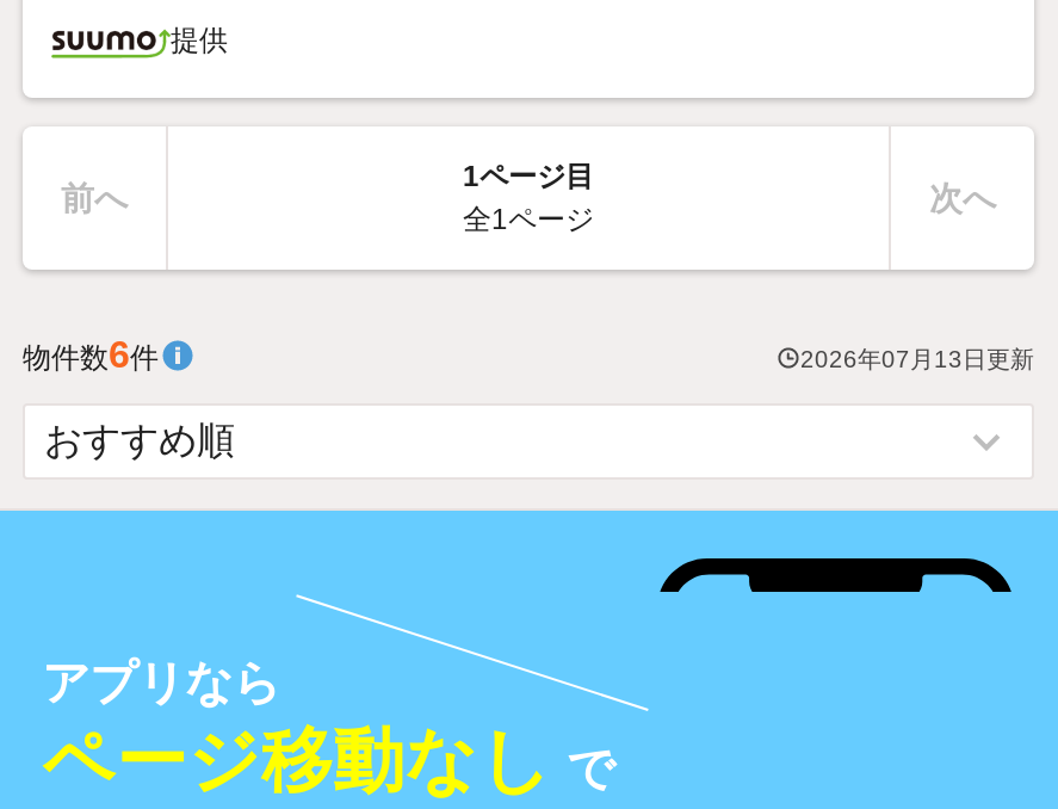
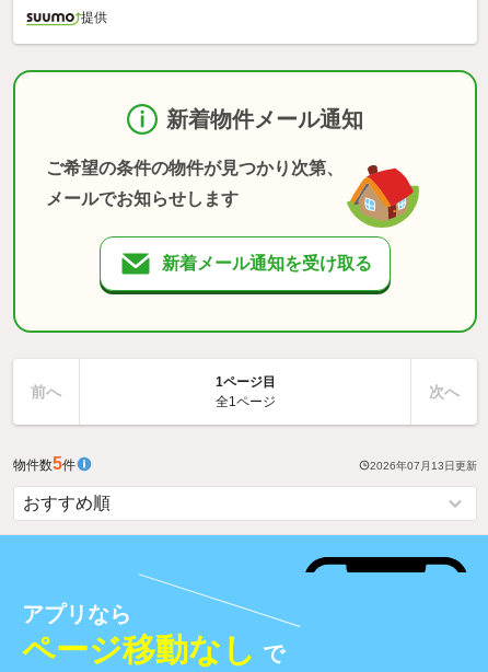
none -> [12,68,478,335] [image] | 新着物件メール通知 | ご希望の条件の物件が見つかり次第、 | メールでお知らせします | 新着メール通知を受け取る
[23,335,159,376] 物件数6件 -> [13,455,75,473] 物件数5件

